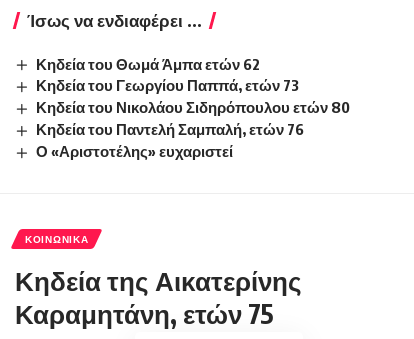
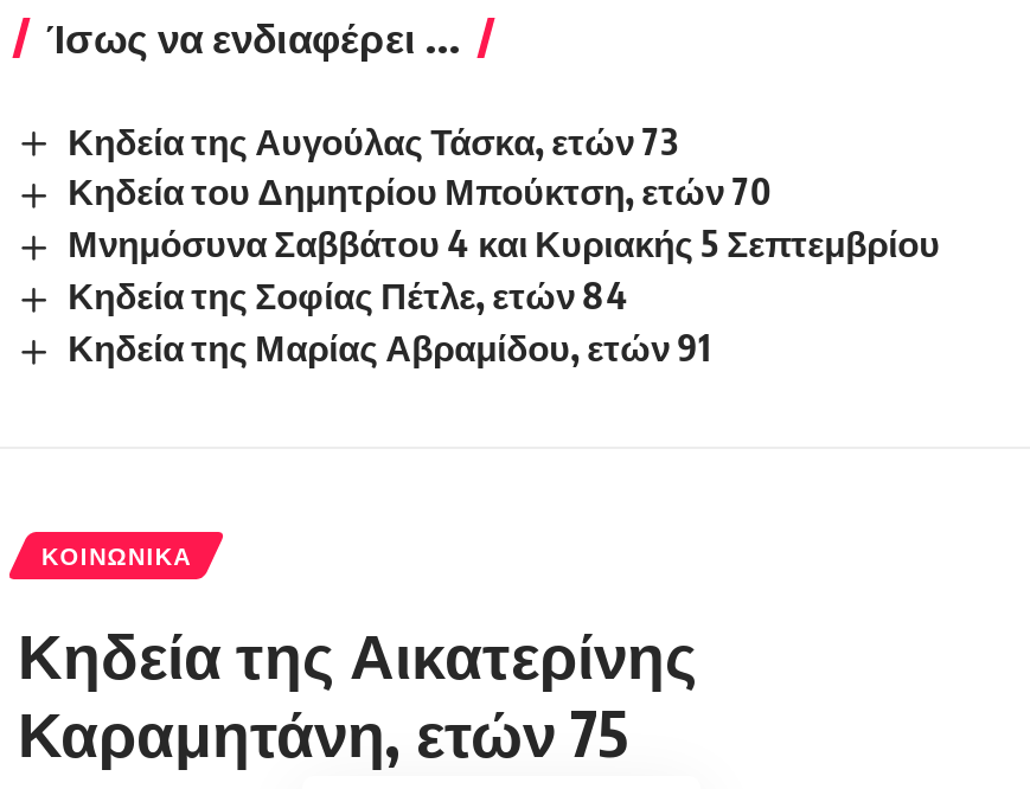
[36,54,350,160] Κηδεία του Θωμά Άμπα ετών 62 | Κηδεία του Γεωργίου Παππά, ετών 73 | Κηδεία του Νικολάου Σιδηρόπουλου ετών 80 | Κηδεία του Παντελή Σαμπαλή, ετών 76 | Ο «Αριστοτέλης» ευχαριστεί -> [68,118,940,369] Κηδεία της Αυγούλας Τάσκα, ετών 73 | Κηδεία του Δημητρίου Μπούκτση, ετών 70 | Μνημόσυνα Σαββάτου 4 και Κυριακής 5 Σεπτεμβρίου | Κηδεία της Σοφίας Πέτλε, ετών 84 | Κηδεία της Μαρίας Αβραμίδου, ετών 91

